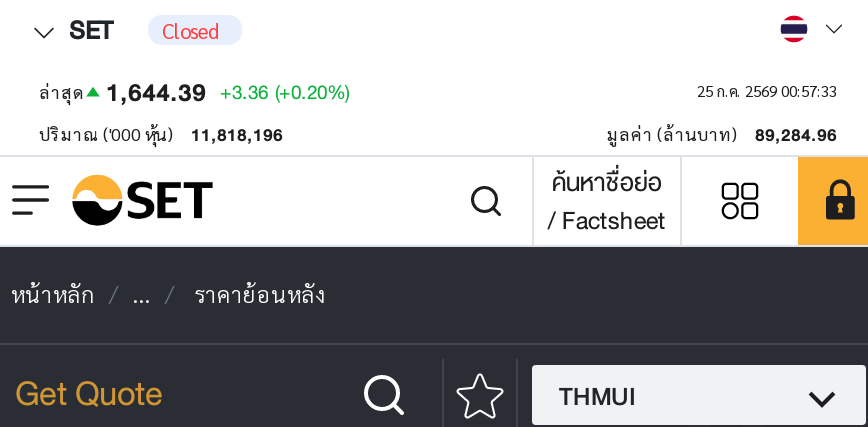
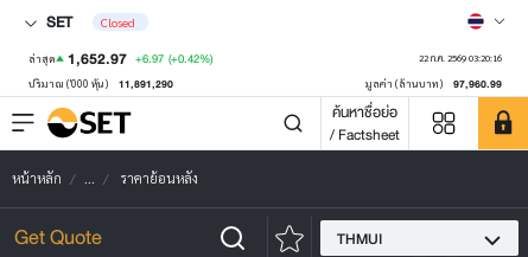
[39,71,349,113] ล่าสุด 1,644.39 +3.36 (+0.20%) -> [28,46,212,71] ล่าสุด 1,652.97 +6.97 (+0.42%)
[697,81,837,101] 25 ก.ค. 2569 00:57:33 -> [418,52,501,64] 22 ก.ค. 2569 03:20:16
[39,121,283,151] ปริมาณ ('000 หุ้น) 11,818,196 -> [28,76,173,93] ปริมาณ ('000 หุ้น) 11,891,290
[607,121,837,151] มูลค่า (ล้านบาท) 89,284.96 -> [365,76,501,93] มูลค่า (ล้านบาท) 97,960.99

